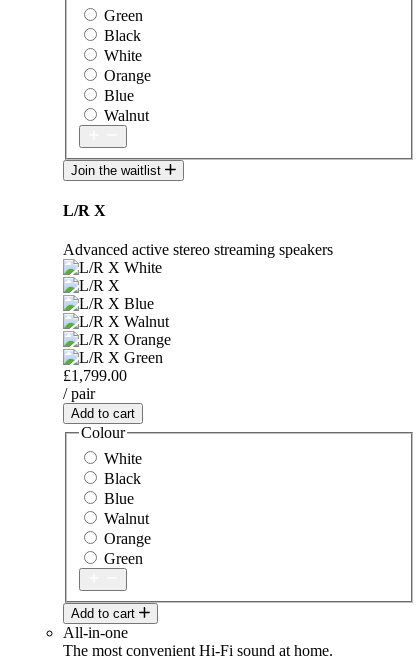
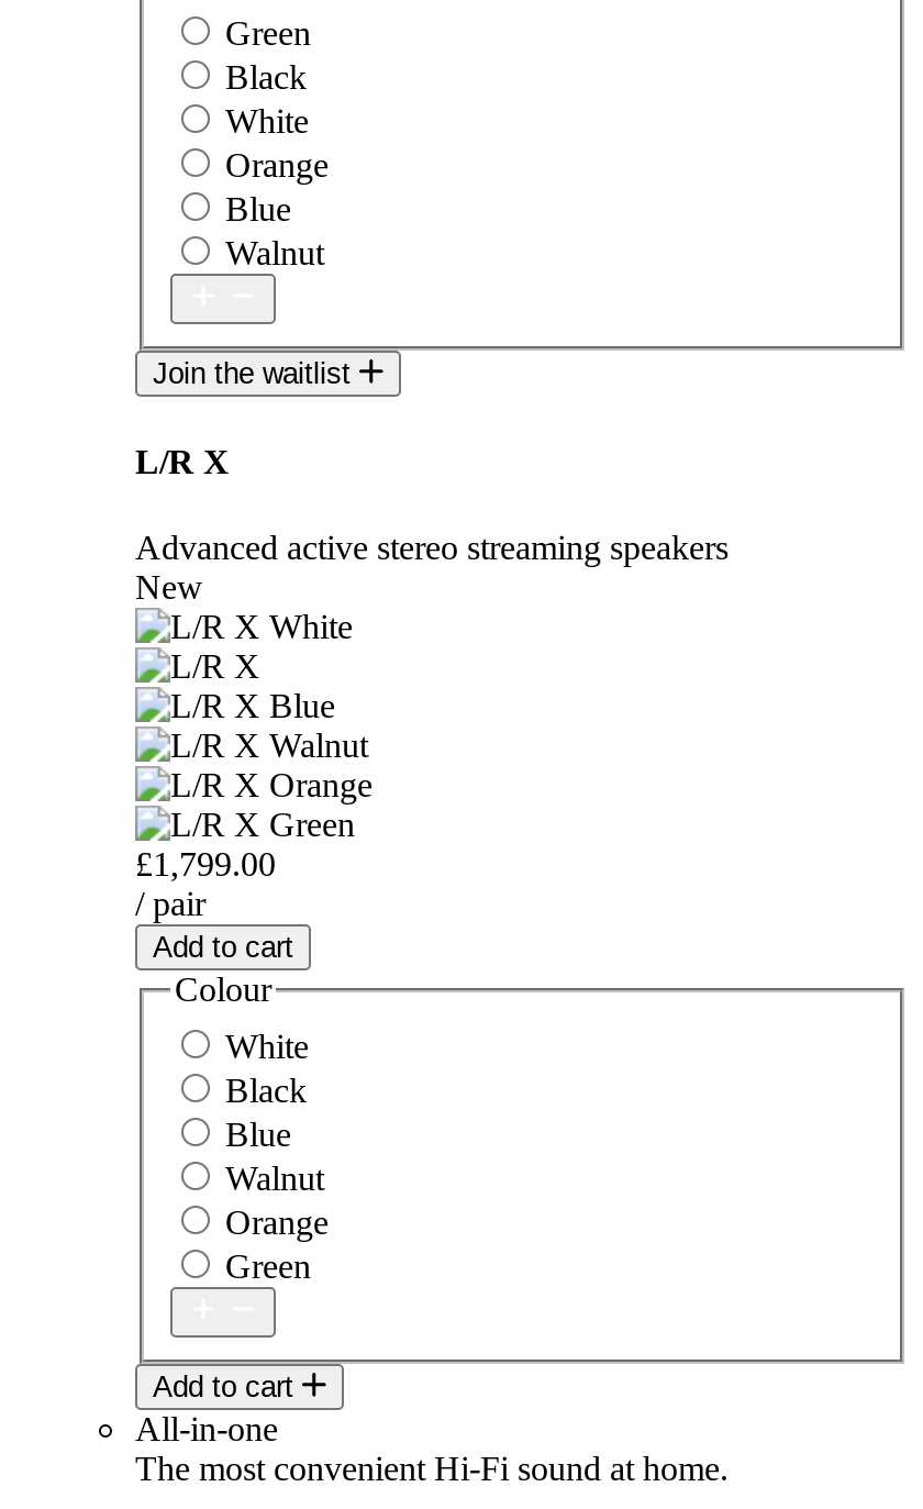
none -> [135,569,203,607] New

